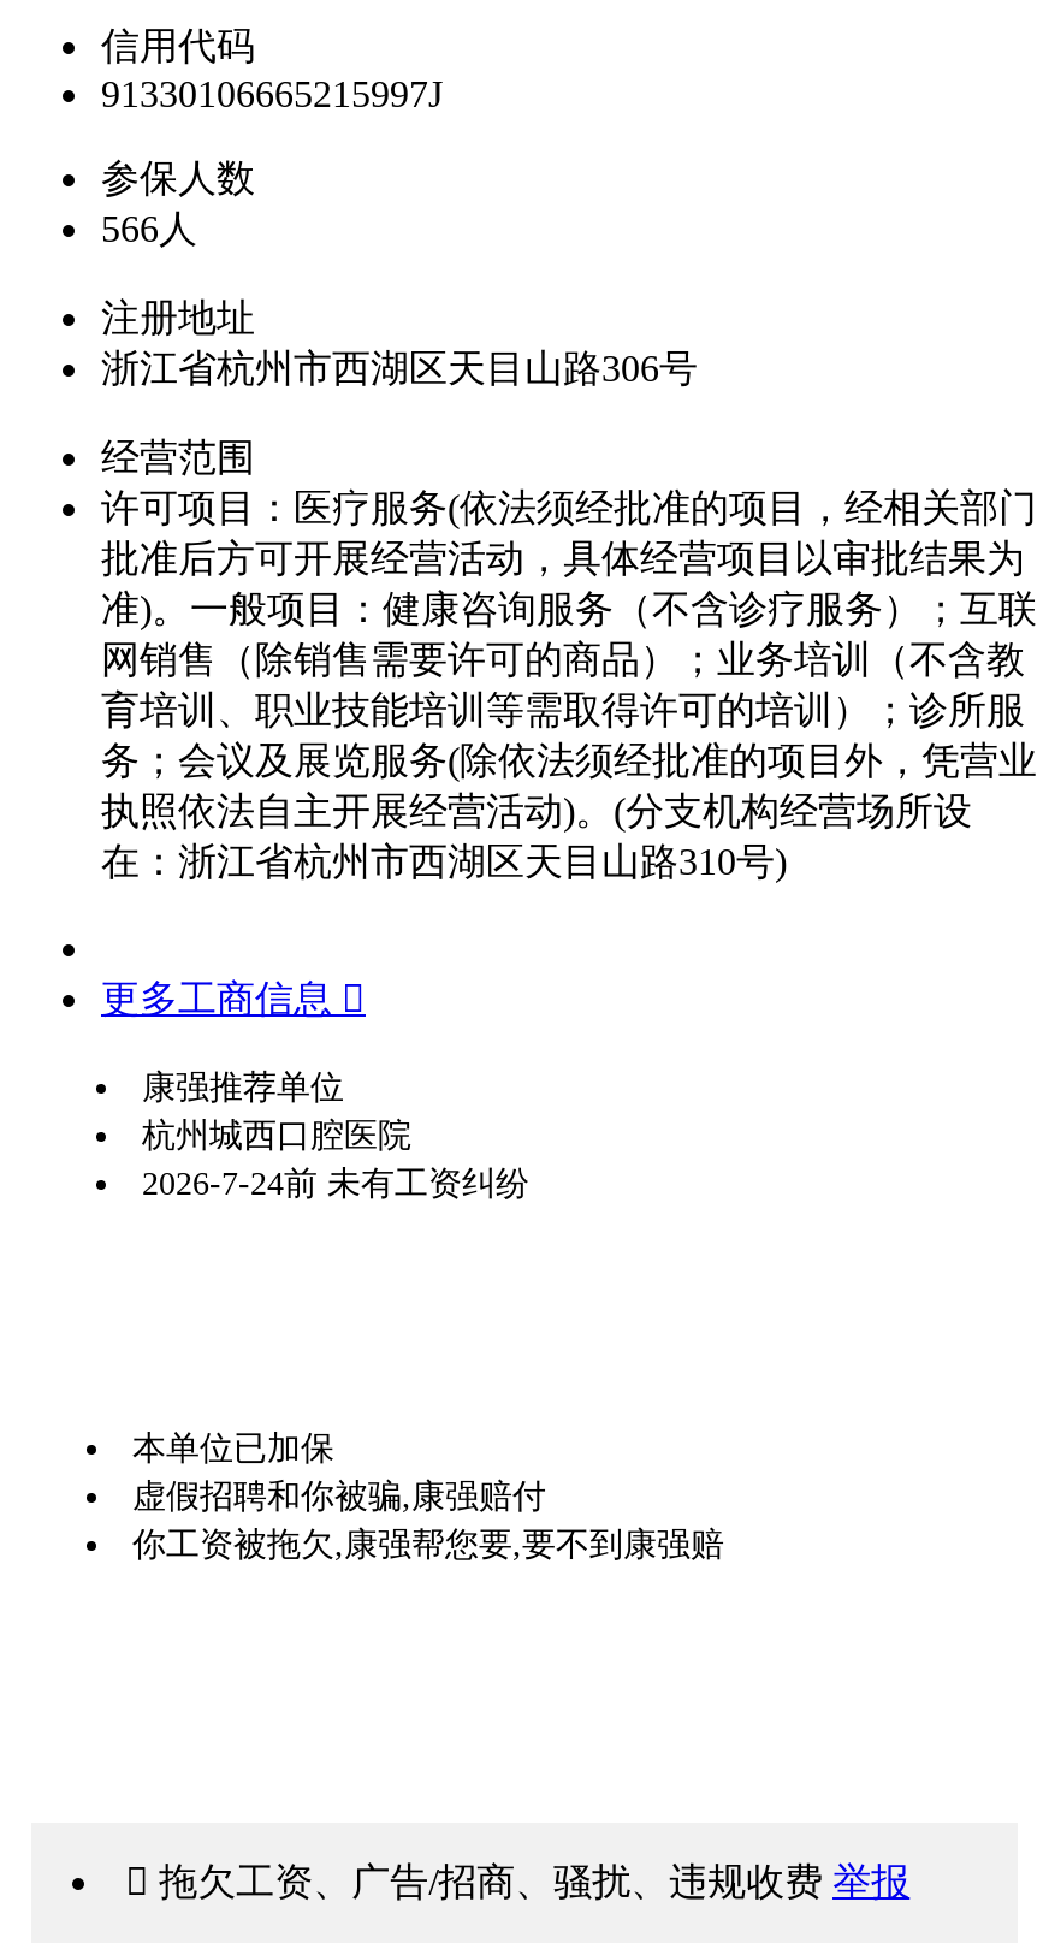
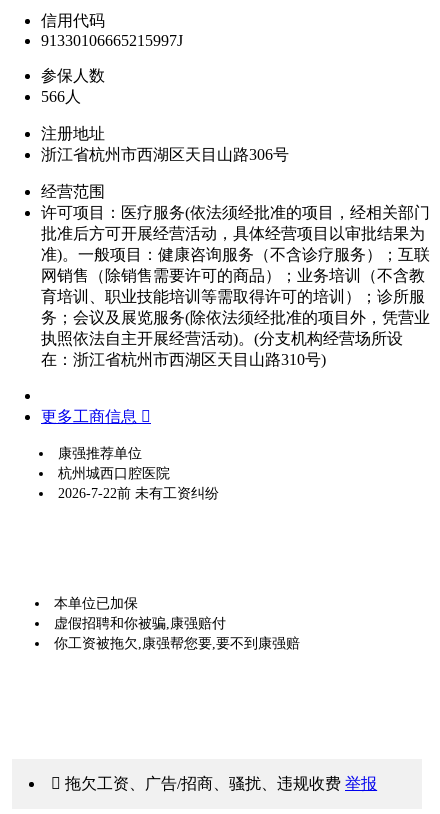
[142,1165,529,1201] 2026-7-24前 未有工资纠纷 -> [58,486,219,501] 2026-7-22前 未有工资纠纷

